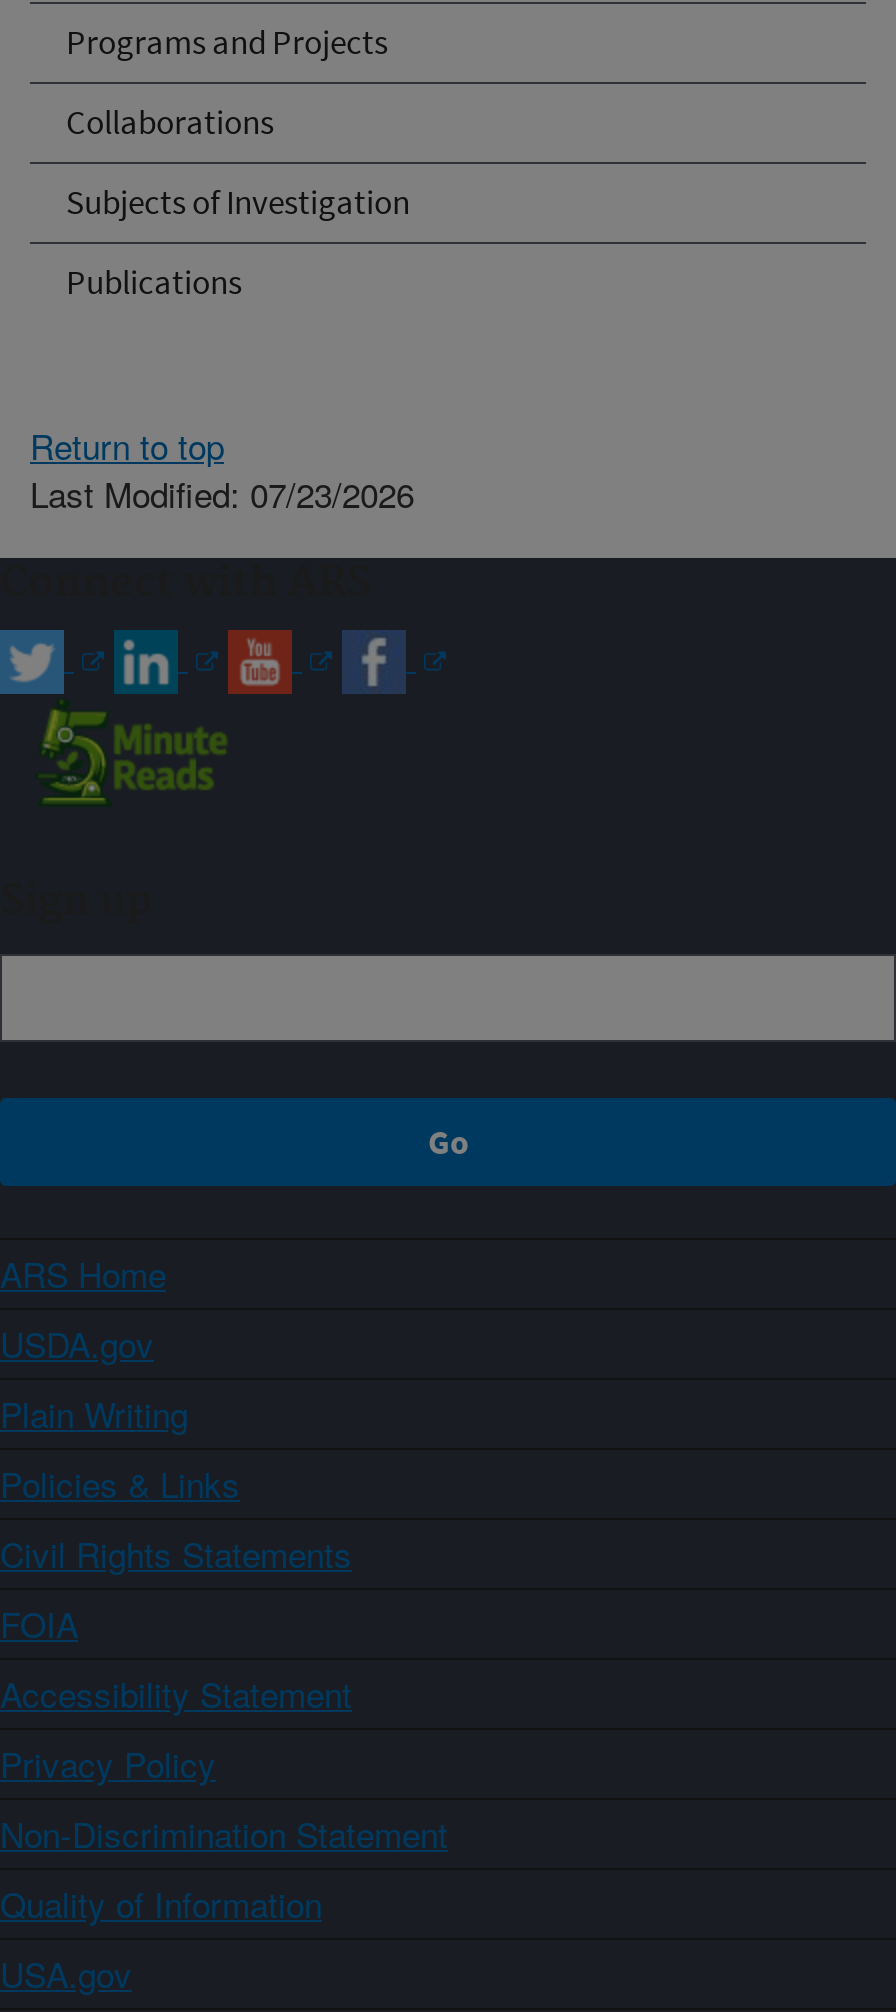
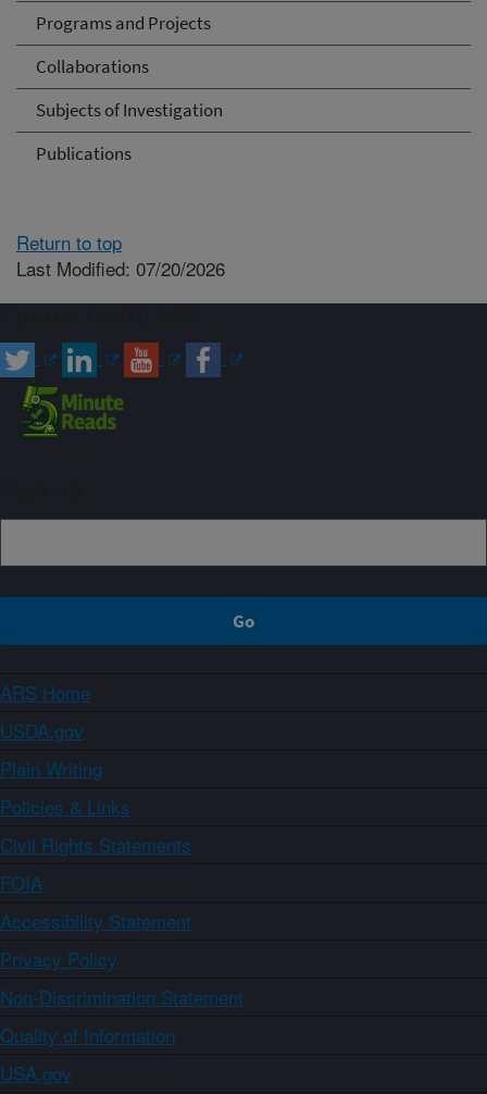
[30,467,414,517] Last Modified: 07/23/2026 -> [16,254,225,281] Last Modified: 07/20/2026

